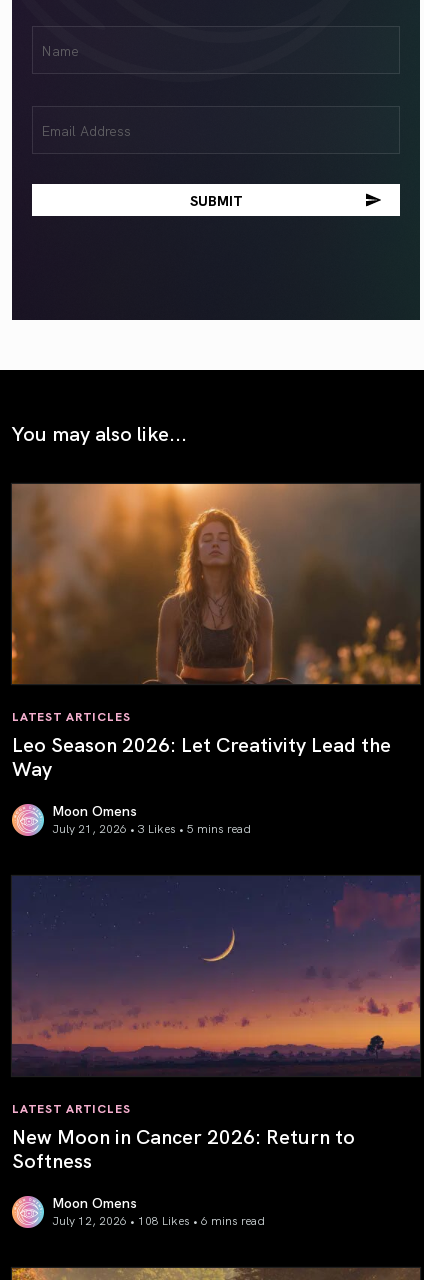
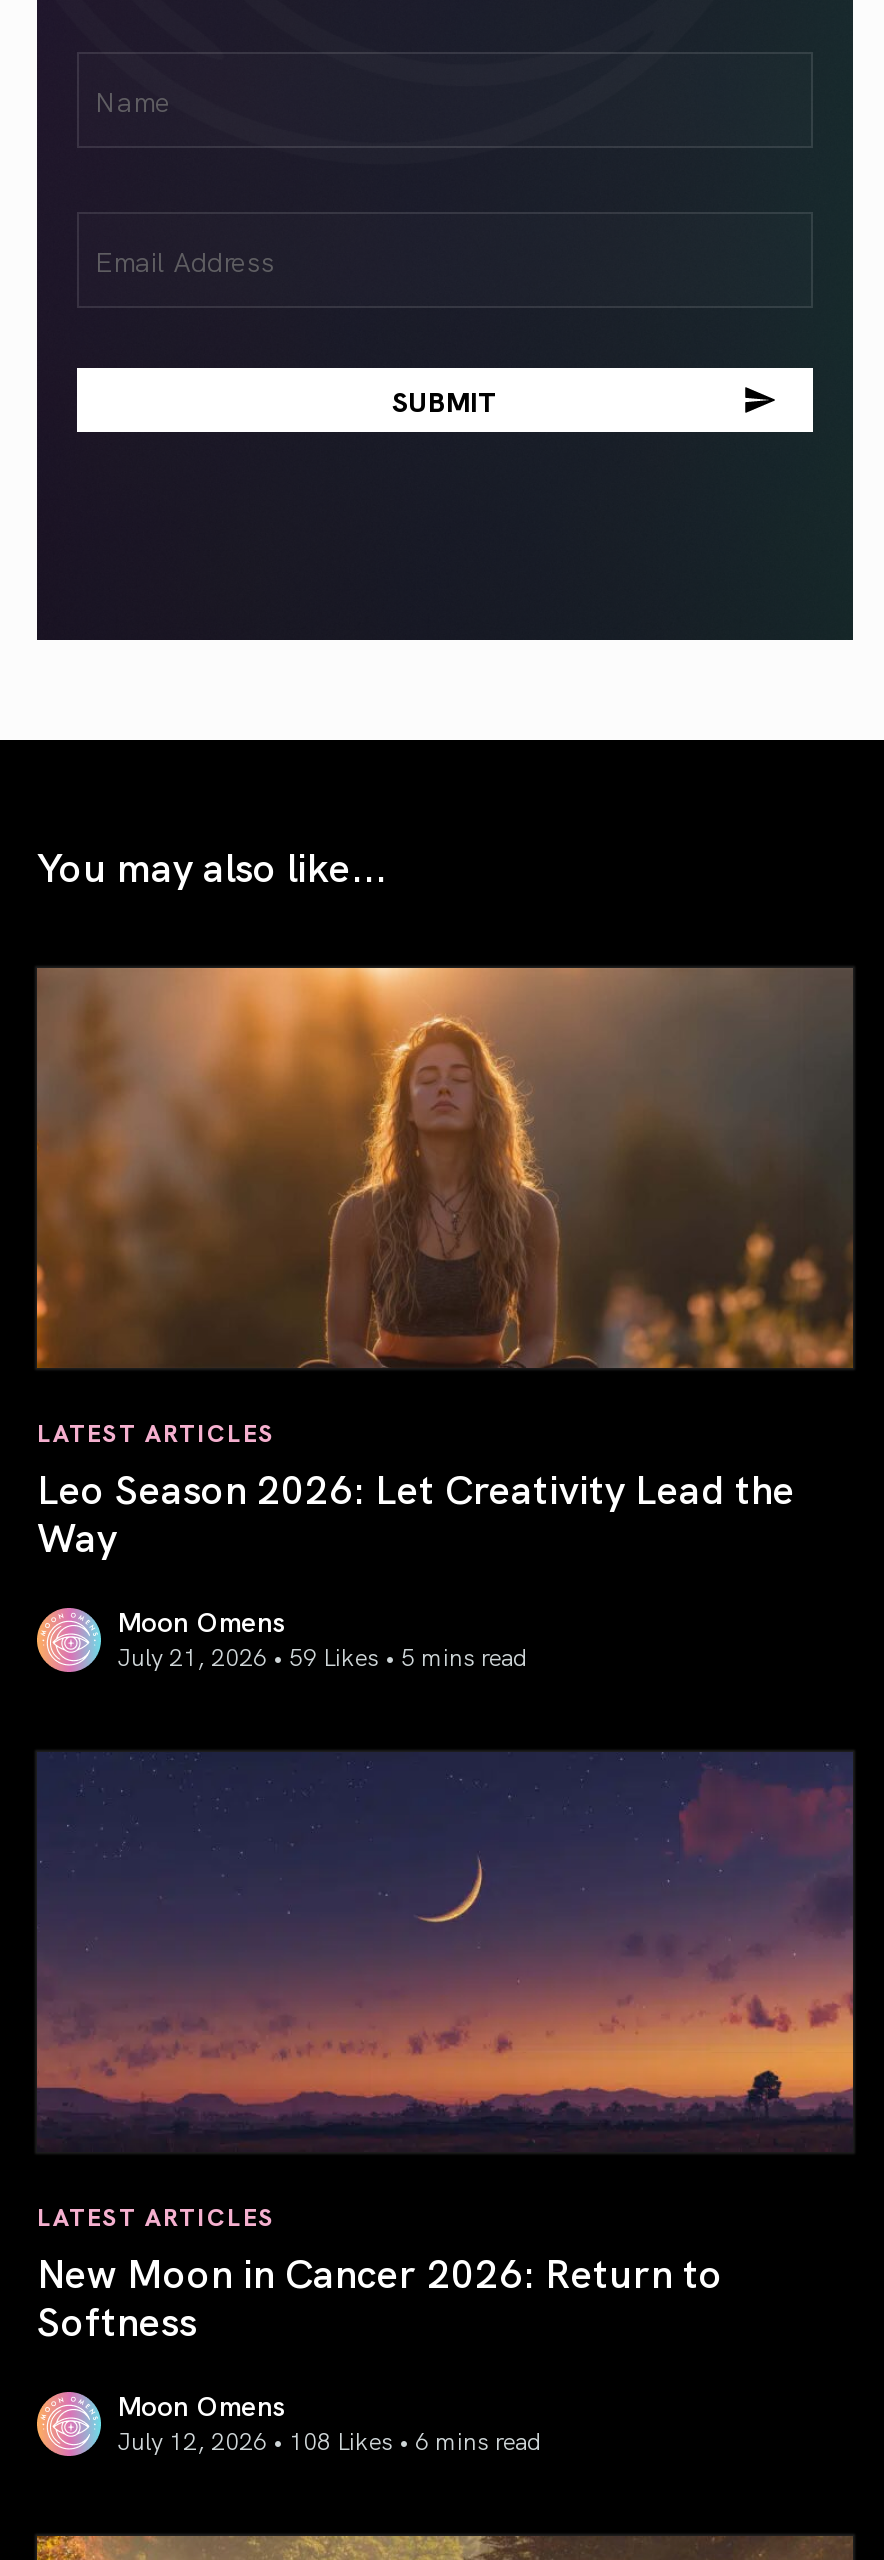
[52,819,251,836] July 21, 2026 • 3 Likes • 5 mins read -> [117,1638,529,1672] July 21, 2026 • 59 Likes • 5 mins read

